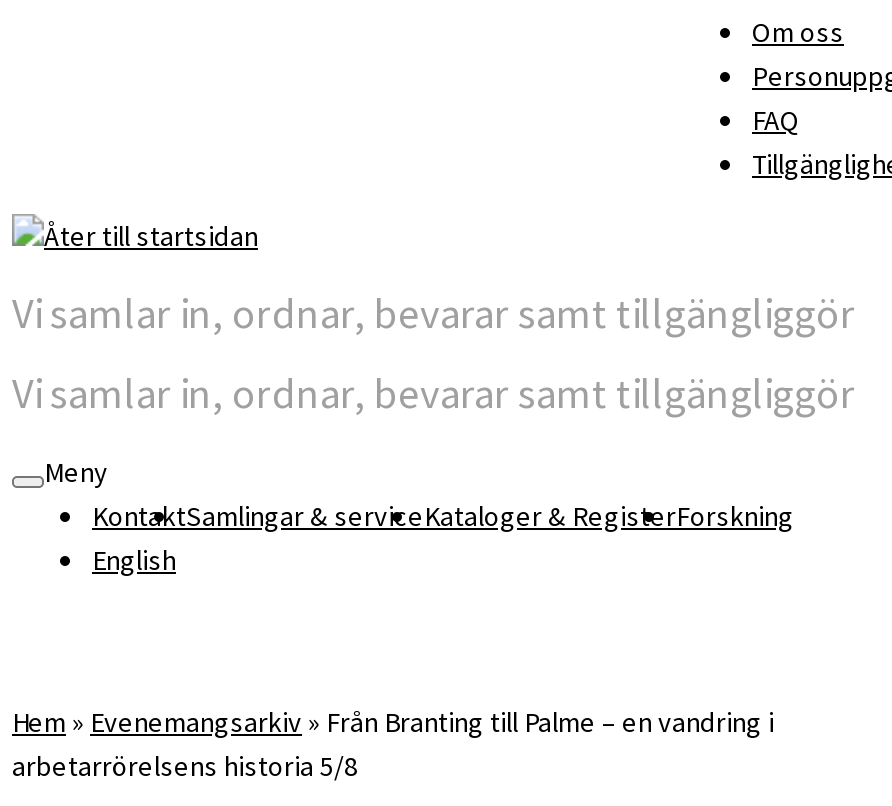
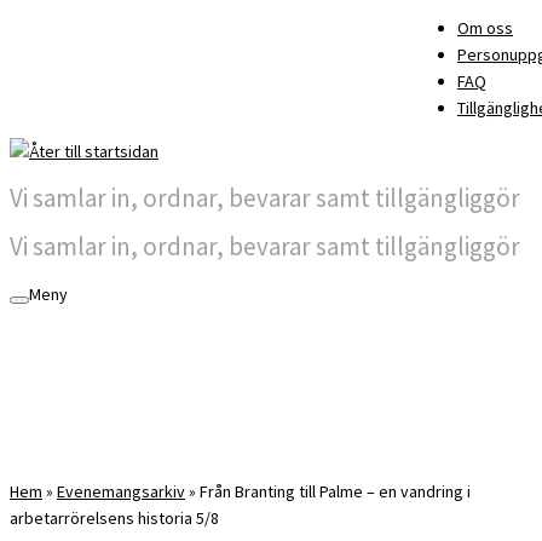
[92,499,794,579] KontaktSamlingar & serviceKataloger & RegisterForskning | English -> none

